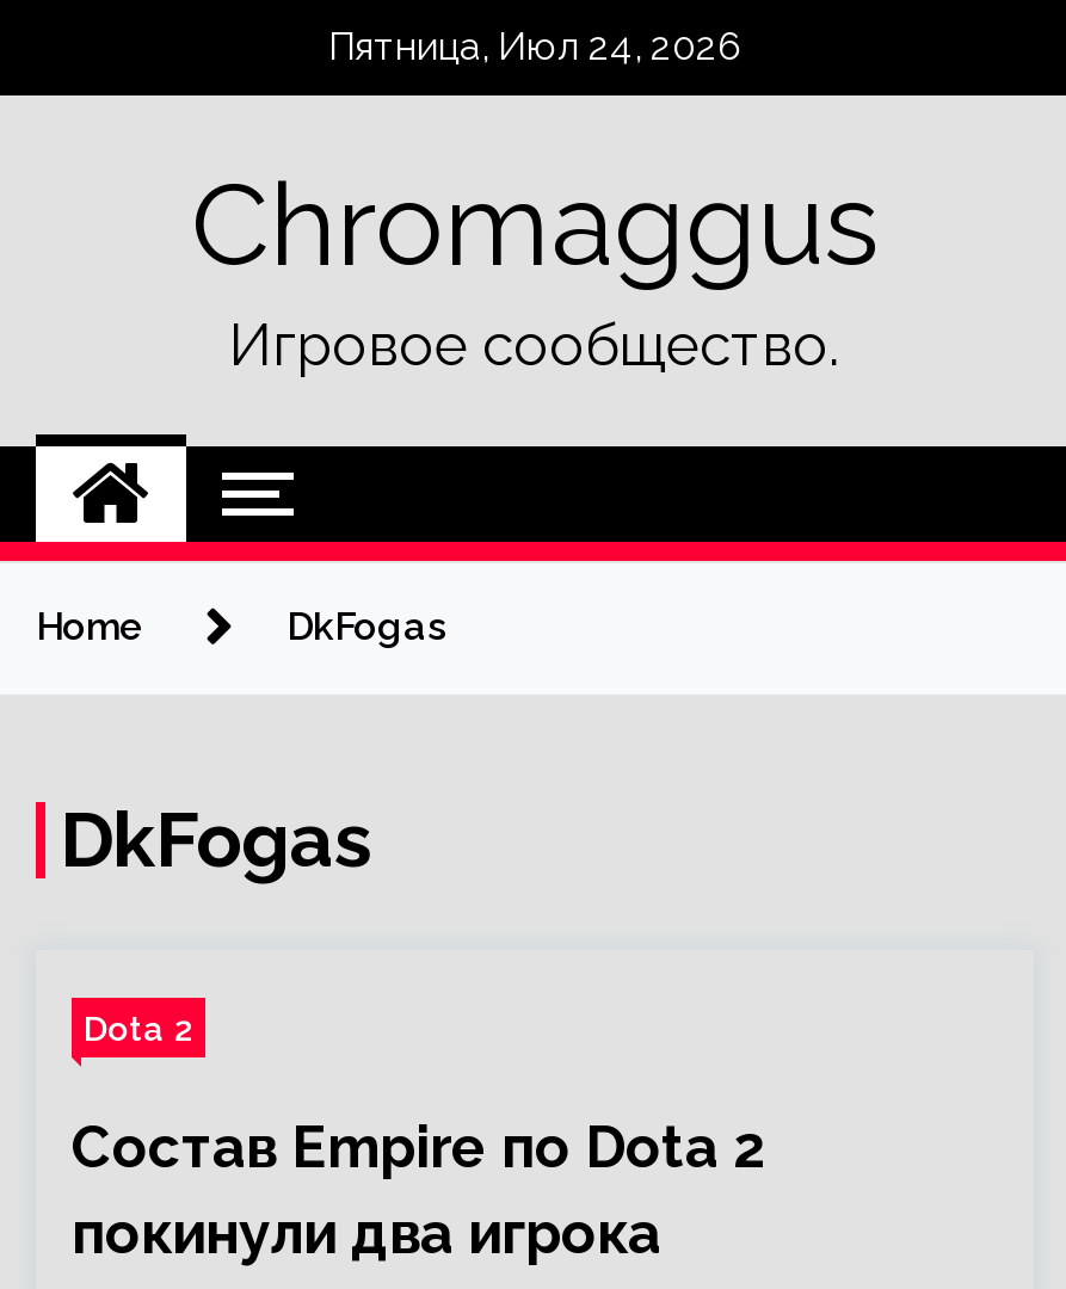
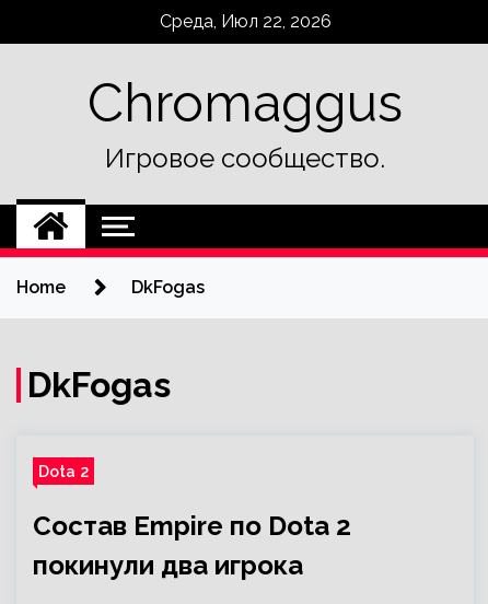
[328,24,741,69] Пятница, Июл 24, 2026 -> [159,11,331,32] Среда, Июл 22, 2026

